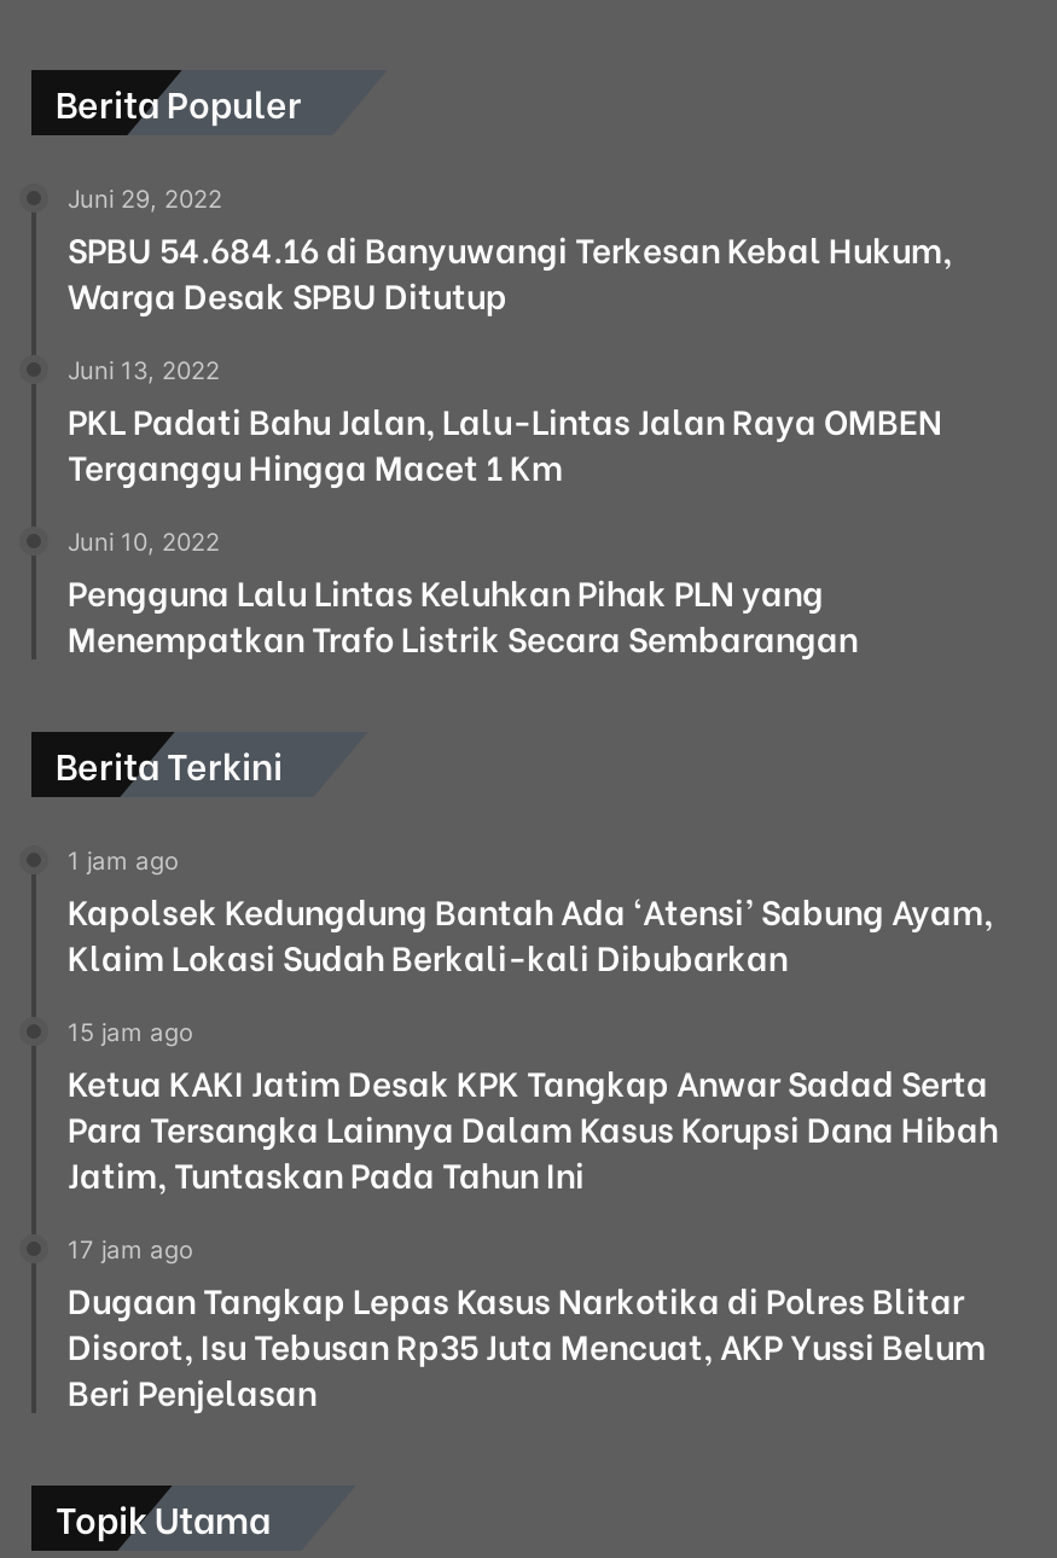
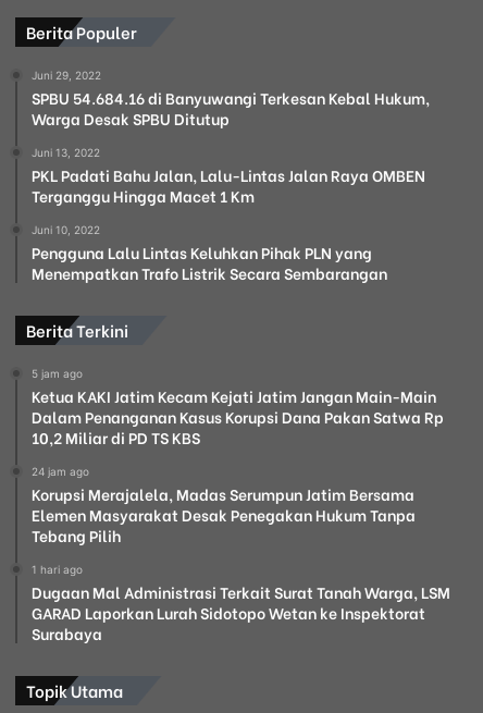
[68,845,993,981] 1 jam ago | Kapolsek Kedungdung Bantah Ada ‘Atensi’ Sabung Ayam, | Klaim Lokasi Sudah Berkali-kali Dibubarkan -> [32,367,444,448] 5 jam ago | Ketua KAKI Jatim Kecam Kejati Jatim Jangan Main-Main | Dalam Penanganan Kasus Korupsi Dana Pakan Satwa Rp | 10,2 Miliar di PD TS KBS
[68,1017,998,1198] 15 jam ago | Ketua KAKI Jatim Desak KPK Tangkap Anwar Sadad Serta | Para Tersangka Lainnya Dalam Kasus Korupsi Dana Hibah | Jatim, Tuntaskan Pada Tahun Ini -> [32,465,416,546] 24 jam ago | Korupsi Merajalela, Madas Serumpun Jatim Bersama | Elemen Masyarakat Desak Penegakan Hukum Tanpa | Tebang Pilih
[68,1234,986,1415] 17 jam ago | Dugaan Tangkap Lepas Kasus Narkotika di Polres Blitar | Disorot, Isu Tebusan Rp35 Juta Mencuat, AKP Yussi Belum | Beri Penjelasan -> [32,563,450,644] 1 hari ago | Dugaan Mal Administrasi Terkait Surat Tanah Warga, LSM | GARAD Laporkan Lurah Sidotopo Wetan ke Inspektorat | Surabaya

